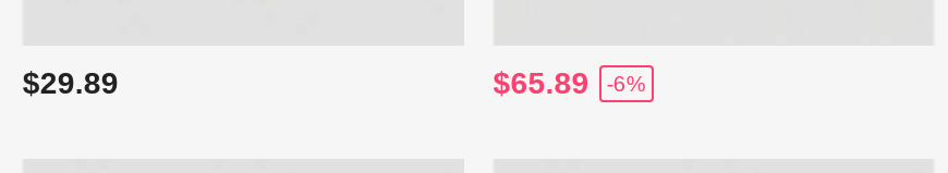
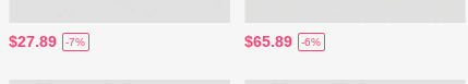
[22,65,118,100] $29.89 -> [9,33,86,50] $27.89 | -7%

